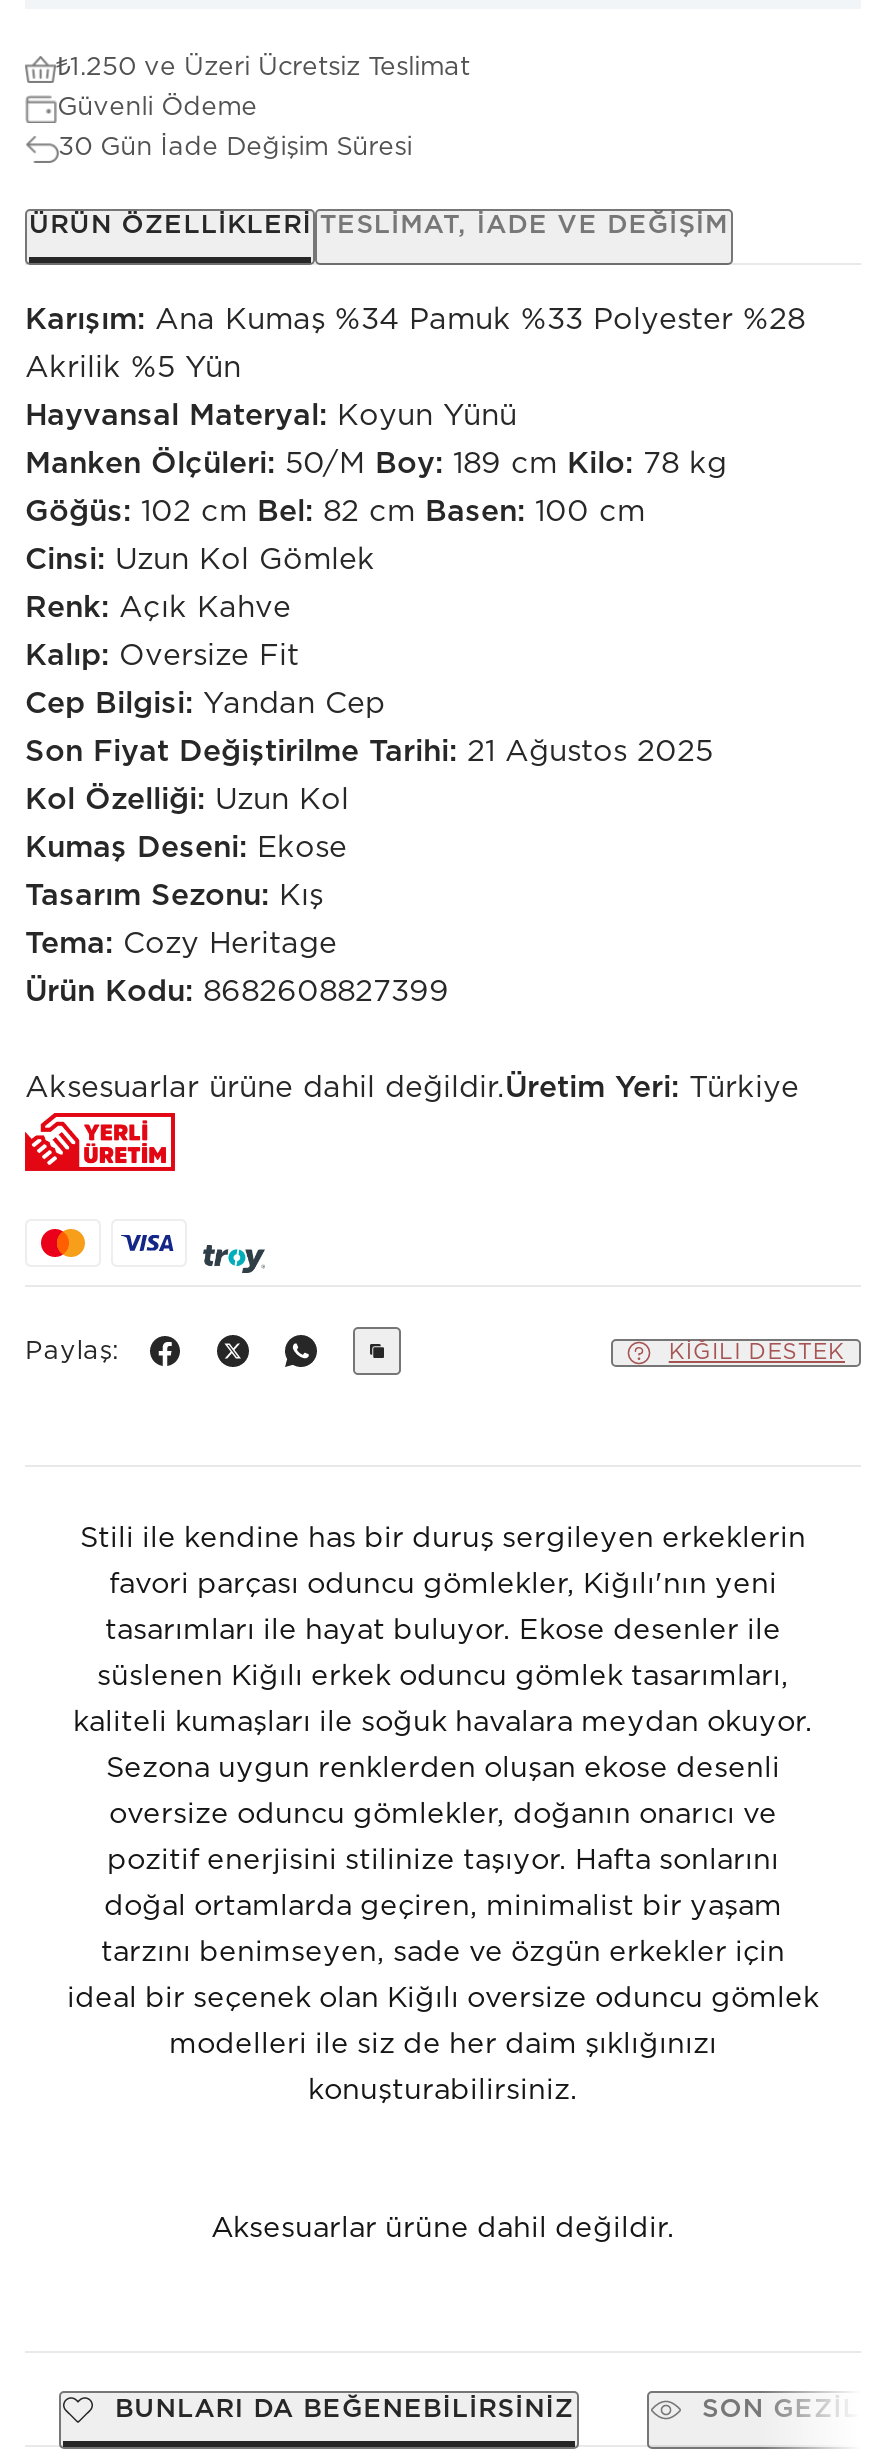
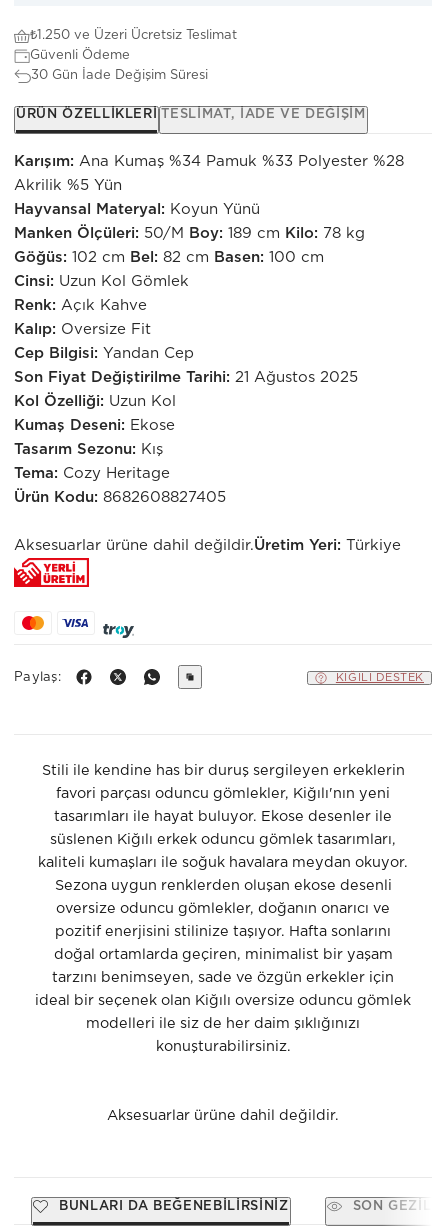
[25,976,449,1006] Ürün Kodu: 8682608827399 -> [14,489,226,504] Ürün Kodu: 8682608827405

